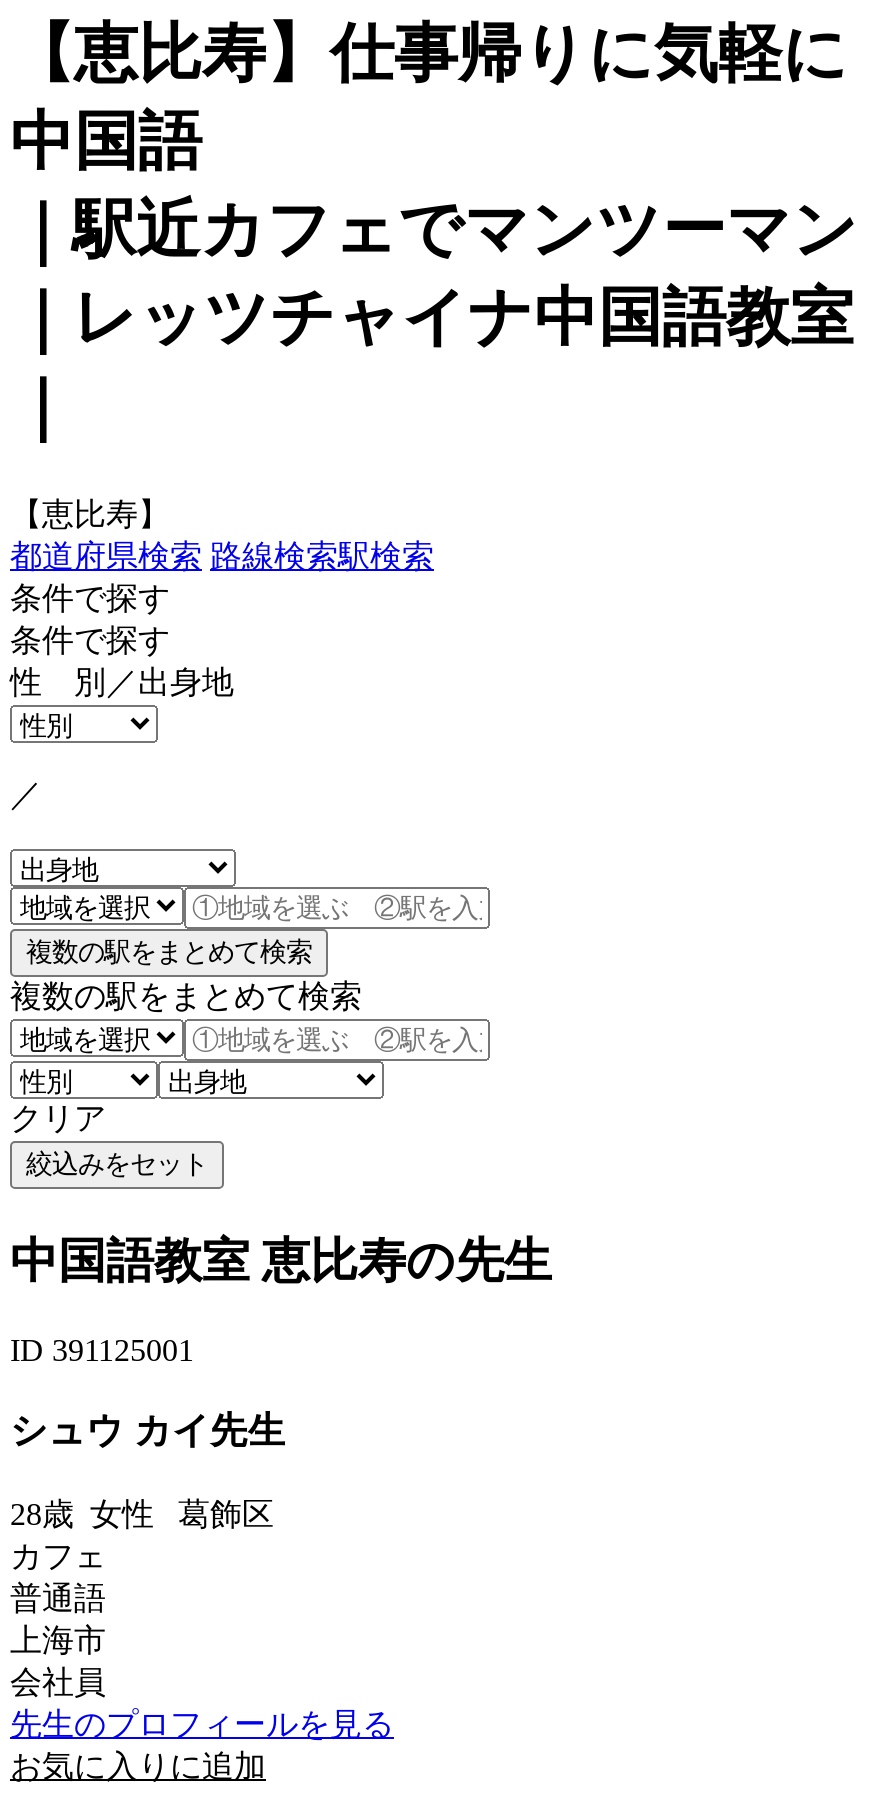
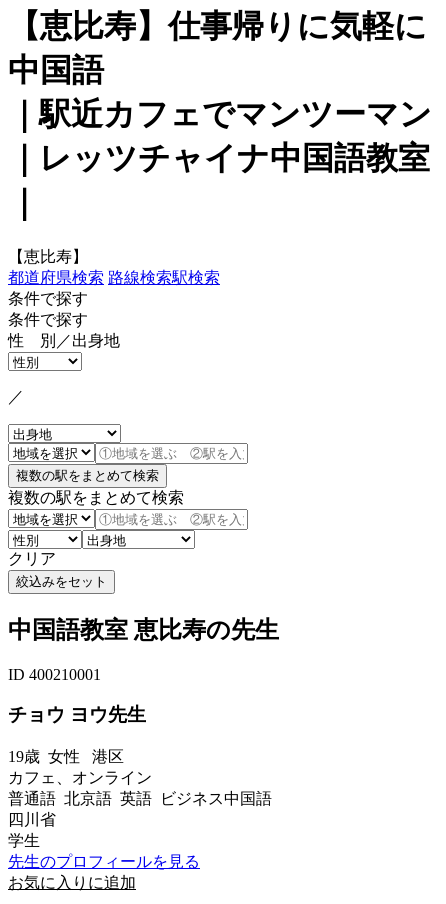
[10,1332,194,1366] ID 391125001 -> [8,666,101,683] ID 400210001
[10,1410,286,1452] シュウ カイ先生 -> [8,704,146,725] チョウ ヨウ先生
[10,1497,274,1699] 28歳女性葛飾区 | カフェ | 普通語 | 上海市 | 会社員 -> [8,748,272,849] 19歳女性港区 | カフェ、オンライン | 普通語 北京語 英語 ビジネス中国語 | 四川省 | 学生

